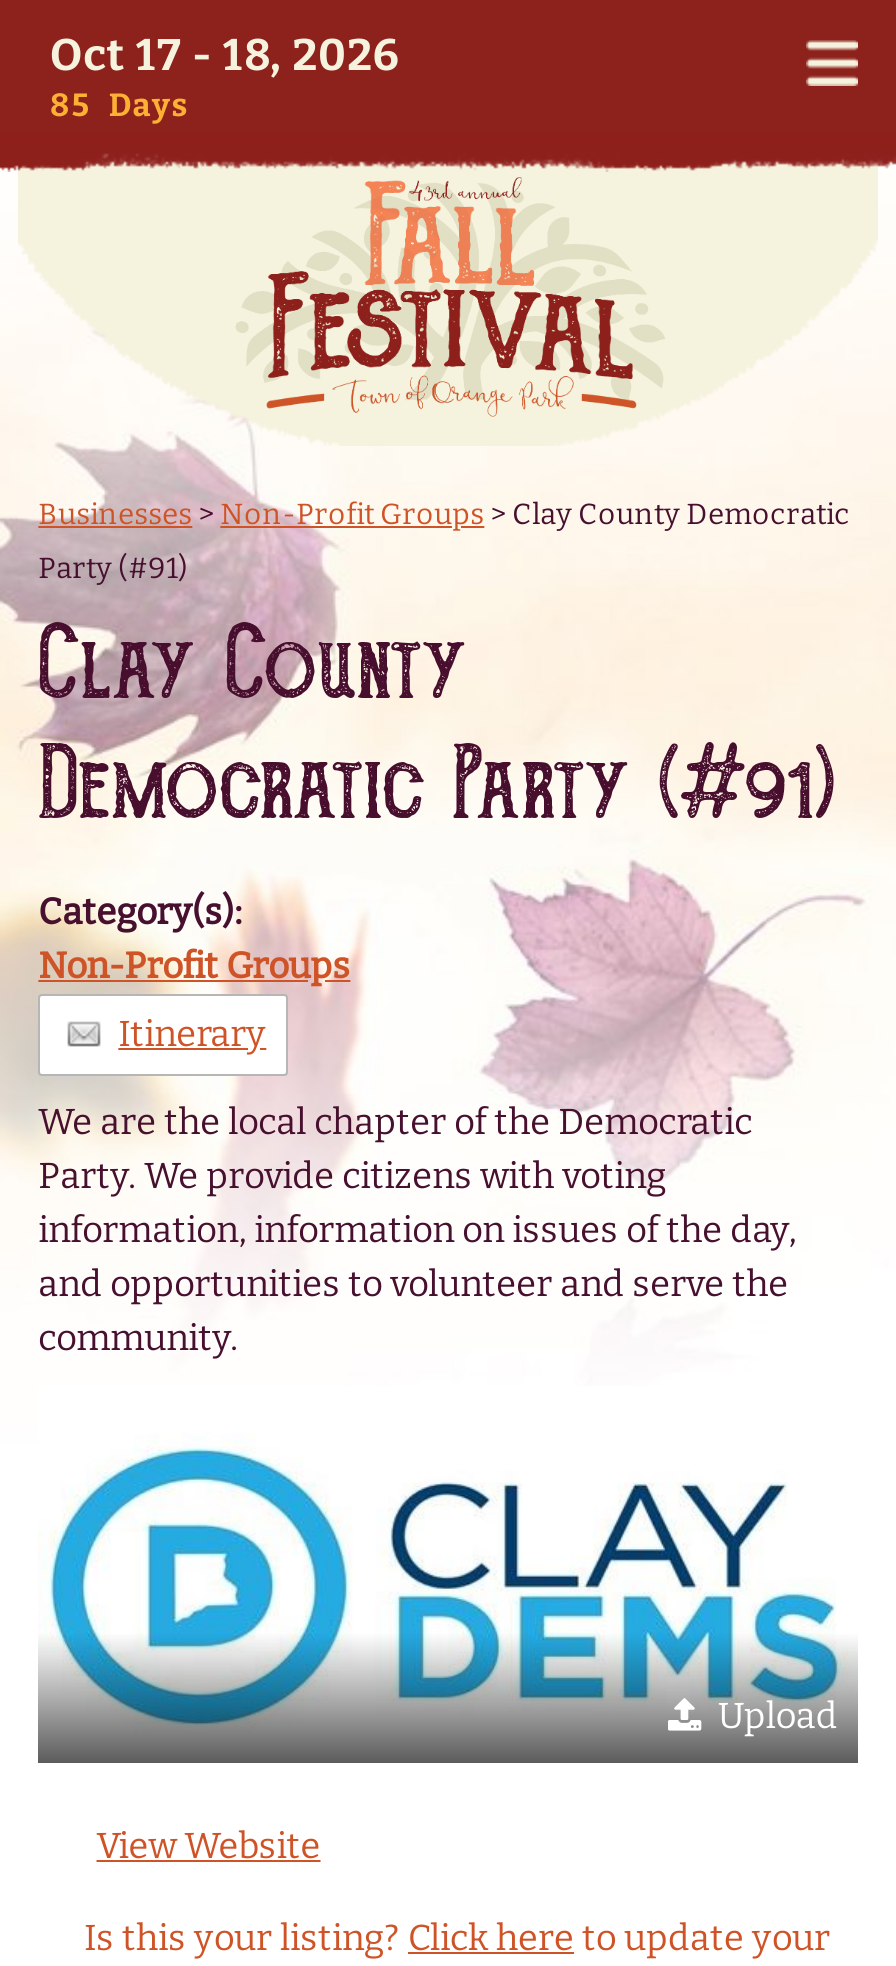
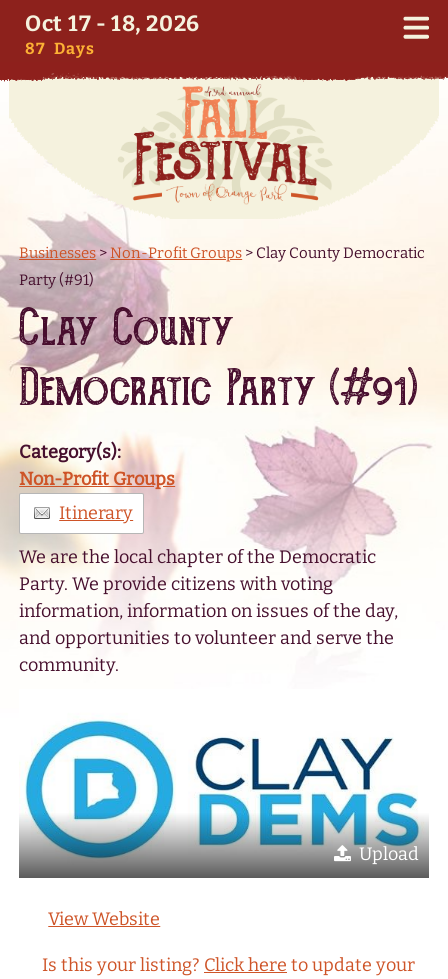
[50,85,189,123] 85 Days -> [25,38,95,57] 87 Days

